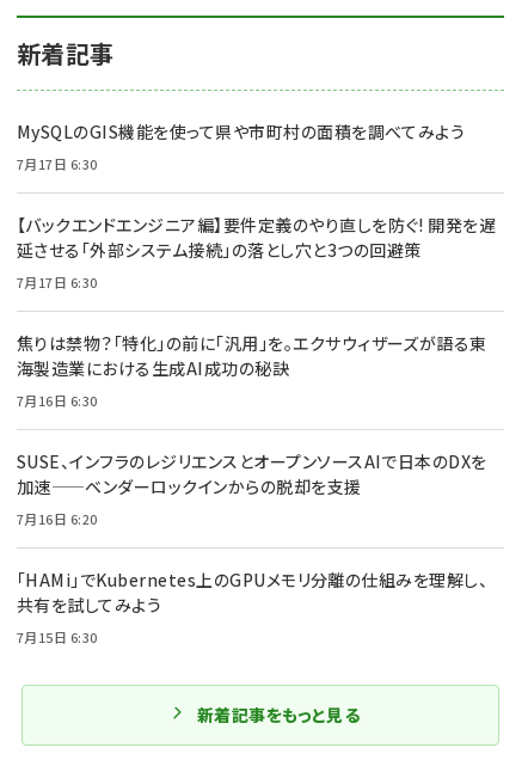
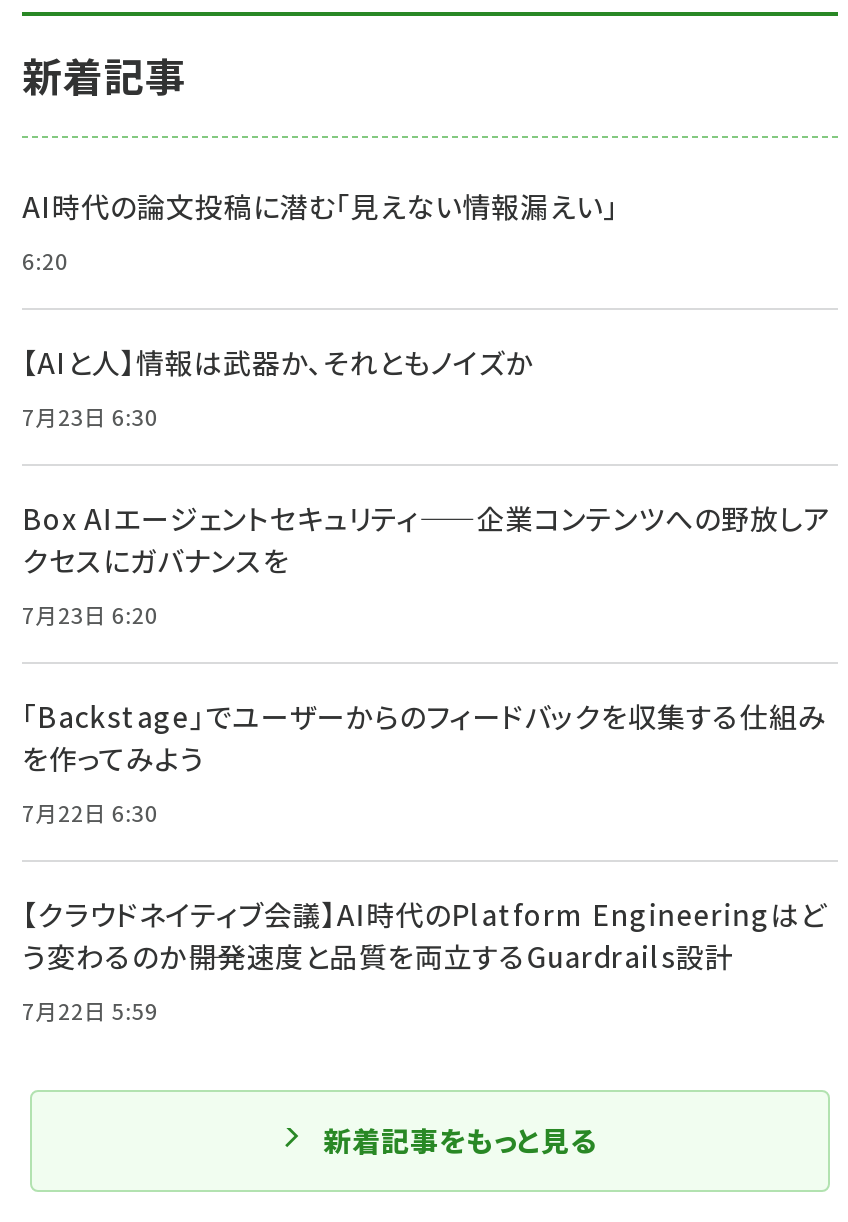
[17,119,465,173] MySQLのGIS機能を使って県や市町村の面積を調べてみよう | 7月17日 6:30 -> [22,186,618,276] AI時代の論文投稿に潜む「見えない情報漏えい」 | 6:20
[17,213,496,292] 【バックエンドエンジニア編】要件定義のやり直しを防ぐ! 開発を遅 | 延させる「外部システム接続」の落とし穴と3つの回避策 | 7月17日 6:30 -> [22,342,534,432] 【AIと人】情報は武器か、それともノイズか | 7月23日 6:30
[17,331,487,410] 焦りは禁物？「特化」の前に「汎用」を。エクサウィザーズが語る東 | 海製造業における生成AI成功の秘訣 | 7月16日 6:30 -> [22,498,831,630] Box AIエージェントセキュリティ——企業コンテンツへの野放しア | クセスにガバナンスを | 7月23日 6:20
[17,449,487,528] SUSE、インフラのレジリエンスとオープンソースAIで日本のDXを | 加速——ベンダーロックインからの脱却を支援 | 7月16日 6:20 -> [22,696,827,828] 「Backstage」でユーザーからのフィードバックを収集する仕組み | を作ってみよう | 7月22日 6:30
[17,568,488,646] 「HAMi」でKubernetes上のGPUメモリ分離の仕組みを理解し、 | 共有を試してみよう | 7月15日 6:30 -> [22,894,826,1026] 【クラウドネイティブ会議】AI時代のPlatform Engineeringはど | う変わるのか――開発速度と品質を両立するGuardrails設計 | 7月22日 5:59

